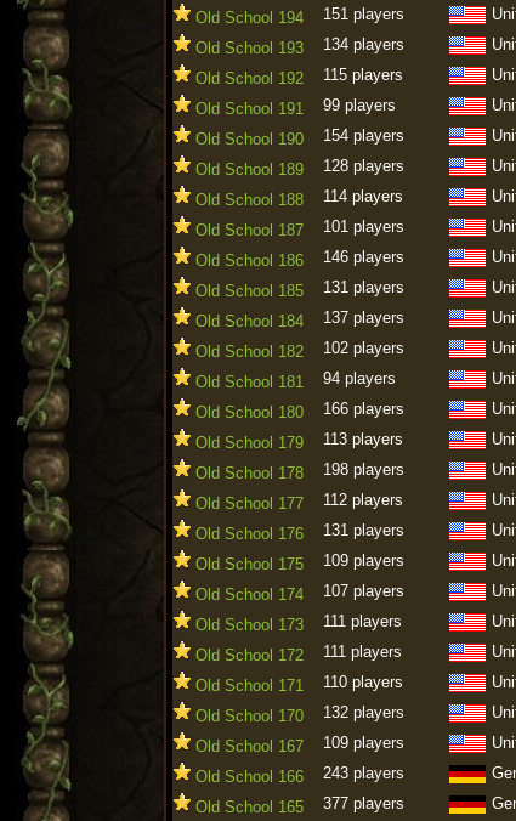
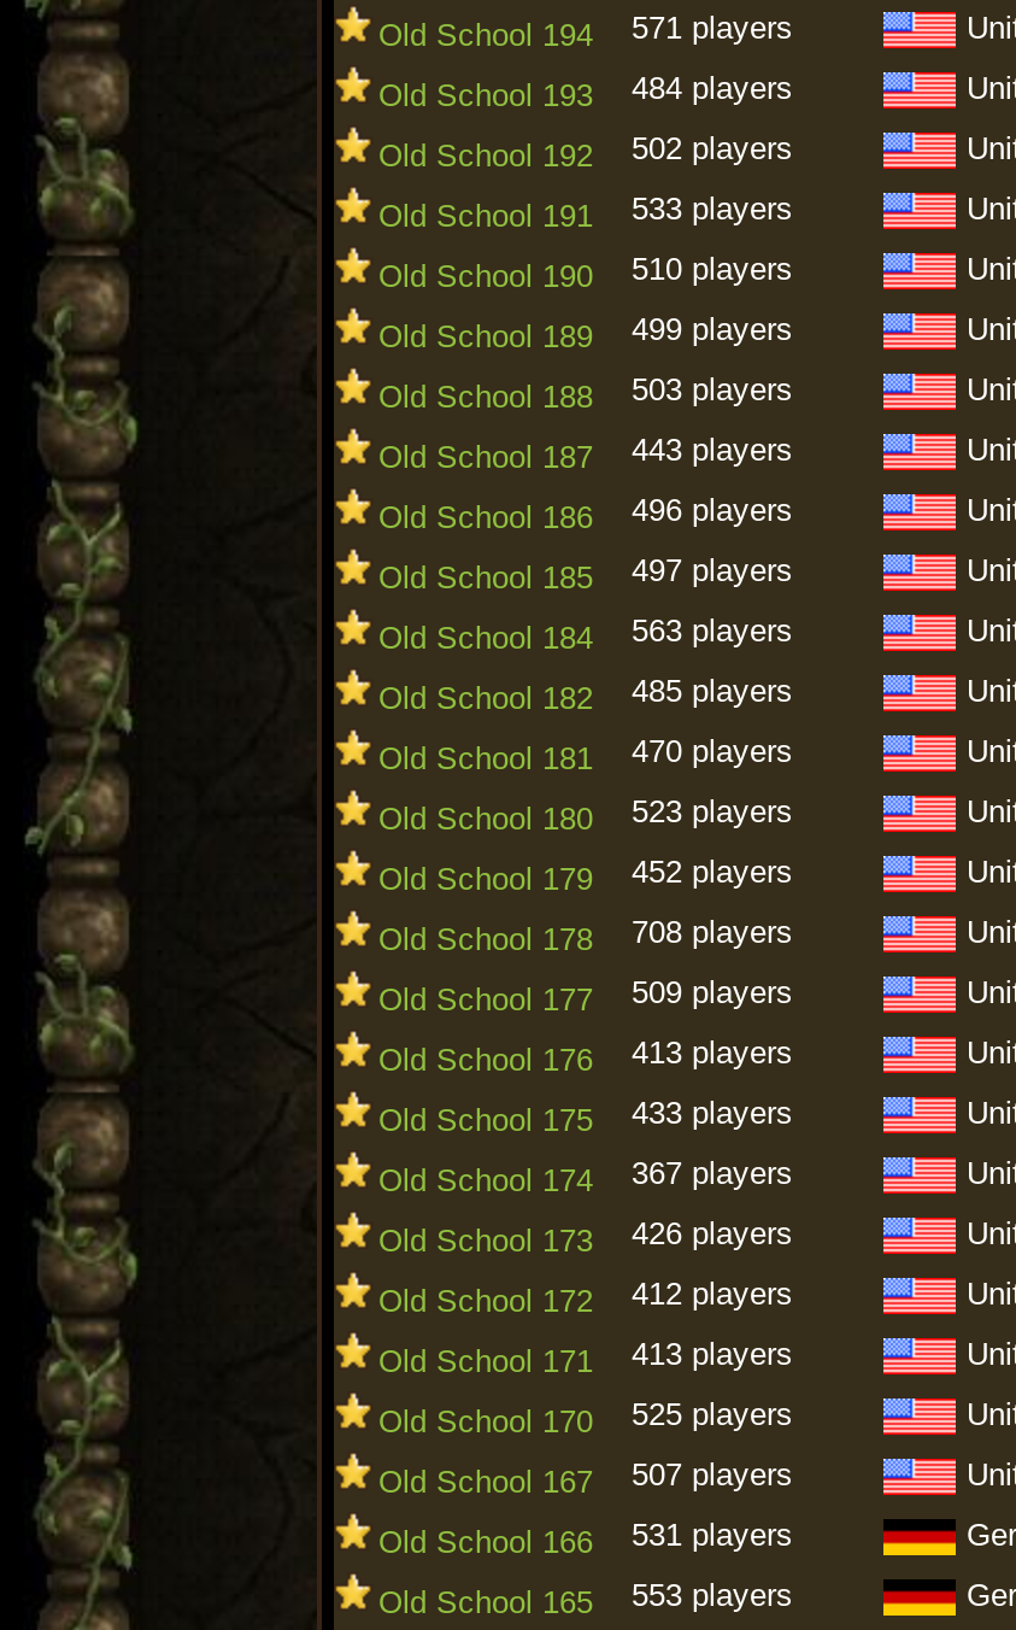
[195,5,404,27] Old School 194 151 players -> [378,10,793,53] Old School 194 571 players
[195,35,404,57] Old School 193 134 players -> [378,70,793,113] Old School 193 484 players
[195,66,402,87] Old School 192 115 players -> [378,130,793,174] Old School 192 502 players
[195,96,395,118] Old School 191 99 players -> [378,190,793,234] Old School 191 533 players
[195,126,404,148] Old School 190 154 players -> [378,251,793,294] Old School 190 510 players
[195,157,404,179] Old School 189 128 players -> [378,311,793,354] Old School 189 499 players
[195,187,402,209] Old School 188 114 players -> [378,371,793,415] Old School 188 503 players
[195,217,404,239] Old School 187 101 players -> [378,432,793,475] Old School 187 443 players
[195,248,404,270] Old School 186 146 players -> [378,492,793,535] Old School 186 496 players
[195,278,404,300] Old School 185 131 players -> [378,552,793,596] Old School 185 497 players
[195,308,404,330] Old School 184 137 players -> [378,612,793,656] Old School 184 563 players
[195,339,404,361] Old School 182 102 players -> [378,673,793,716] Old School 182 485 players
[195,369,395,391] Old School 181 94 players -> [378,733,793,776] Old School 181 470 players
[195,400,404,421] Old School 180 166 players -> [378,793,793,837] Old School 180 523 players
[195,430,402,452] Old School 179 113 players -> [378,854,793,897] Old School 179 452 players
[195,460,404,482] Old School 178 198 players -> [378,914,793,957] Old School 178 708 players
[195,491,402,513] Old School 177 112 players -> [378,974,793,1018] Old School 177 509 players
[195,521,404,543] Old School 176 131 players -> [378,1034,793,1078] Old School 176 413 players
[195,551,404,573] Old School 175 109 players -> [378,1095,793,1138] Old School 175 433 players
[195,582,404,604] Old School 174 107 players -> [378,1155,793,1198] Old School 174 367 players
[195,612,401,634] Old School 173 111 players -> [378,1215,793,1259] Old School 173 426 players
[195,642,401,664] Old School 172 111 players -> [378,1276,793,1319] Old School 172 412 players
[195,673,402,695] Old School 171 110 players -> [378,1336,793,1379] Old School 171 413 players
[195,703,404,725] Old School 170 132 players -> [378,1396,793,1440] Old School 170 525 players
[195,734,404,755] Old School 167 109 players -> [378,1456,793,1500] Old School 167 507 players
[195,764,404,786] Old School 166 243 players -> [378,1517,793,1560] Old School 166 531 players
[195,794,404,816] Old School 165 377 players -> [378,1577,793,1620] Old School 165 553 players

